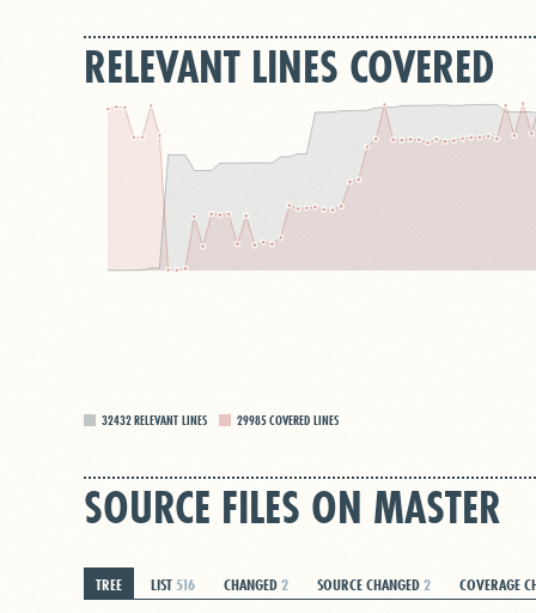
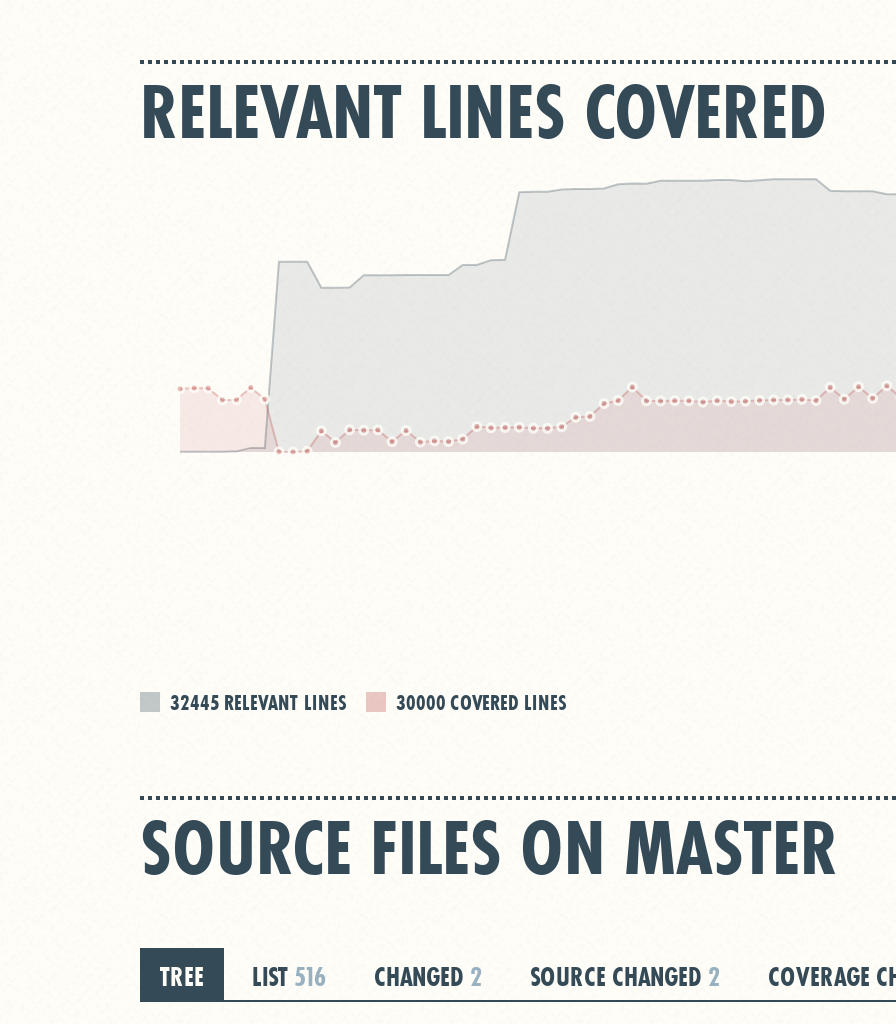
[102,412,207,429] 32432 RELEVANT LINES -> [170,688,346,716] 32445 RELEVANT LINES
[237,412,339,429] 29985 COVERED LINES -> [396,688,566,716] 30000 COVERED LINES

